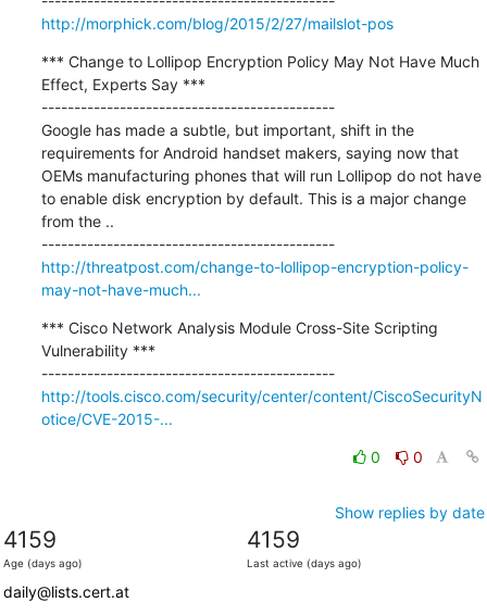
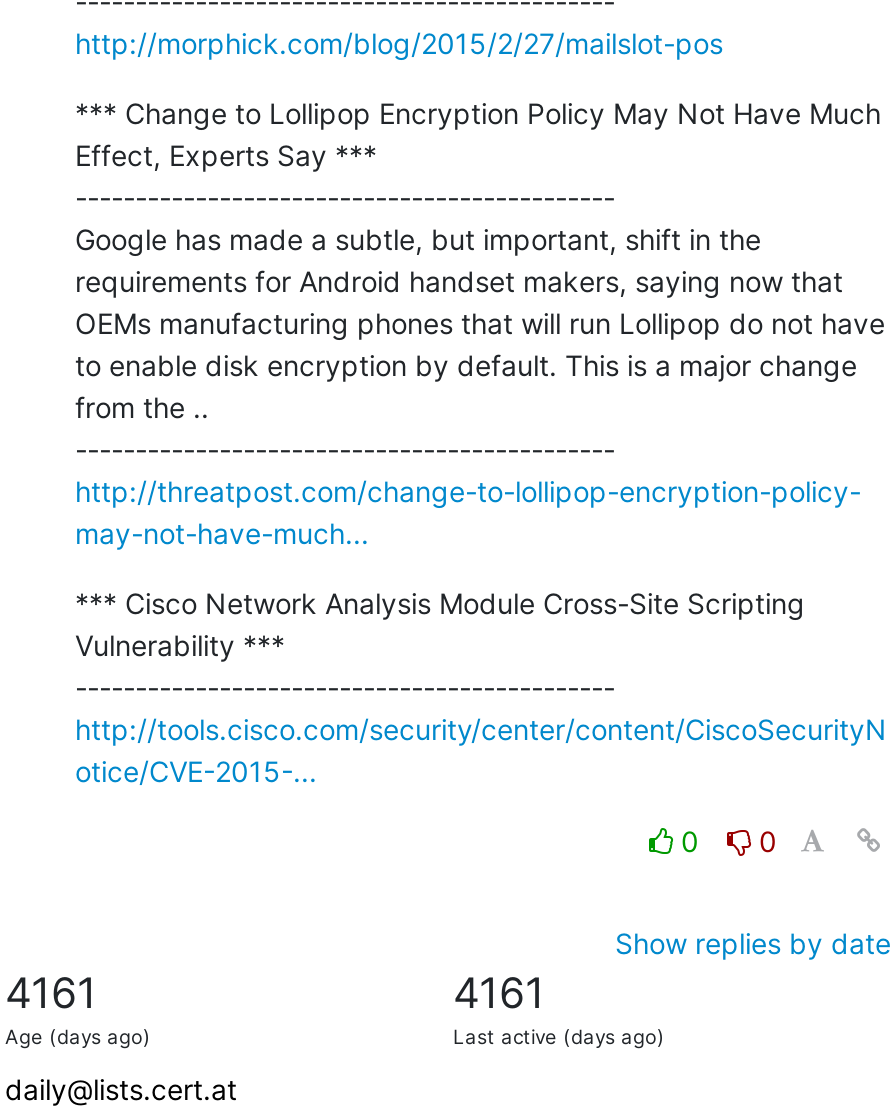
[3,526,56,553] 4159 -> [5,968,97,1018] 4161
[246,526,299,553] 4159 -> [453,968,545,1018] 4161

